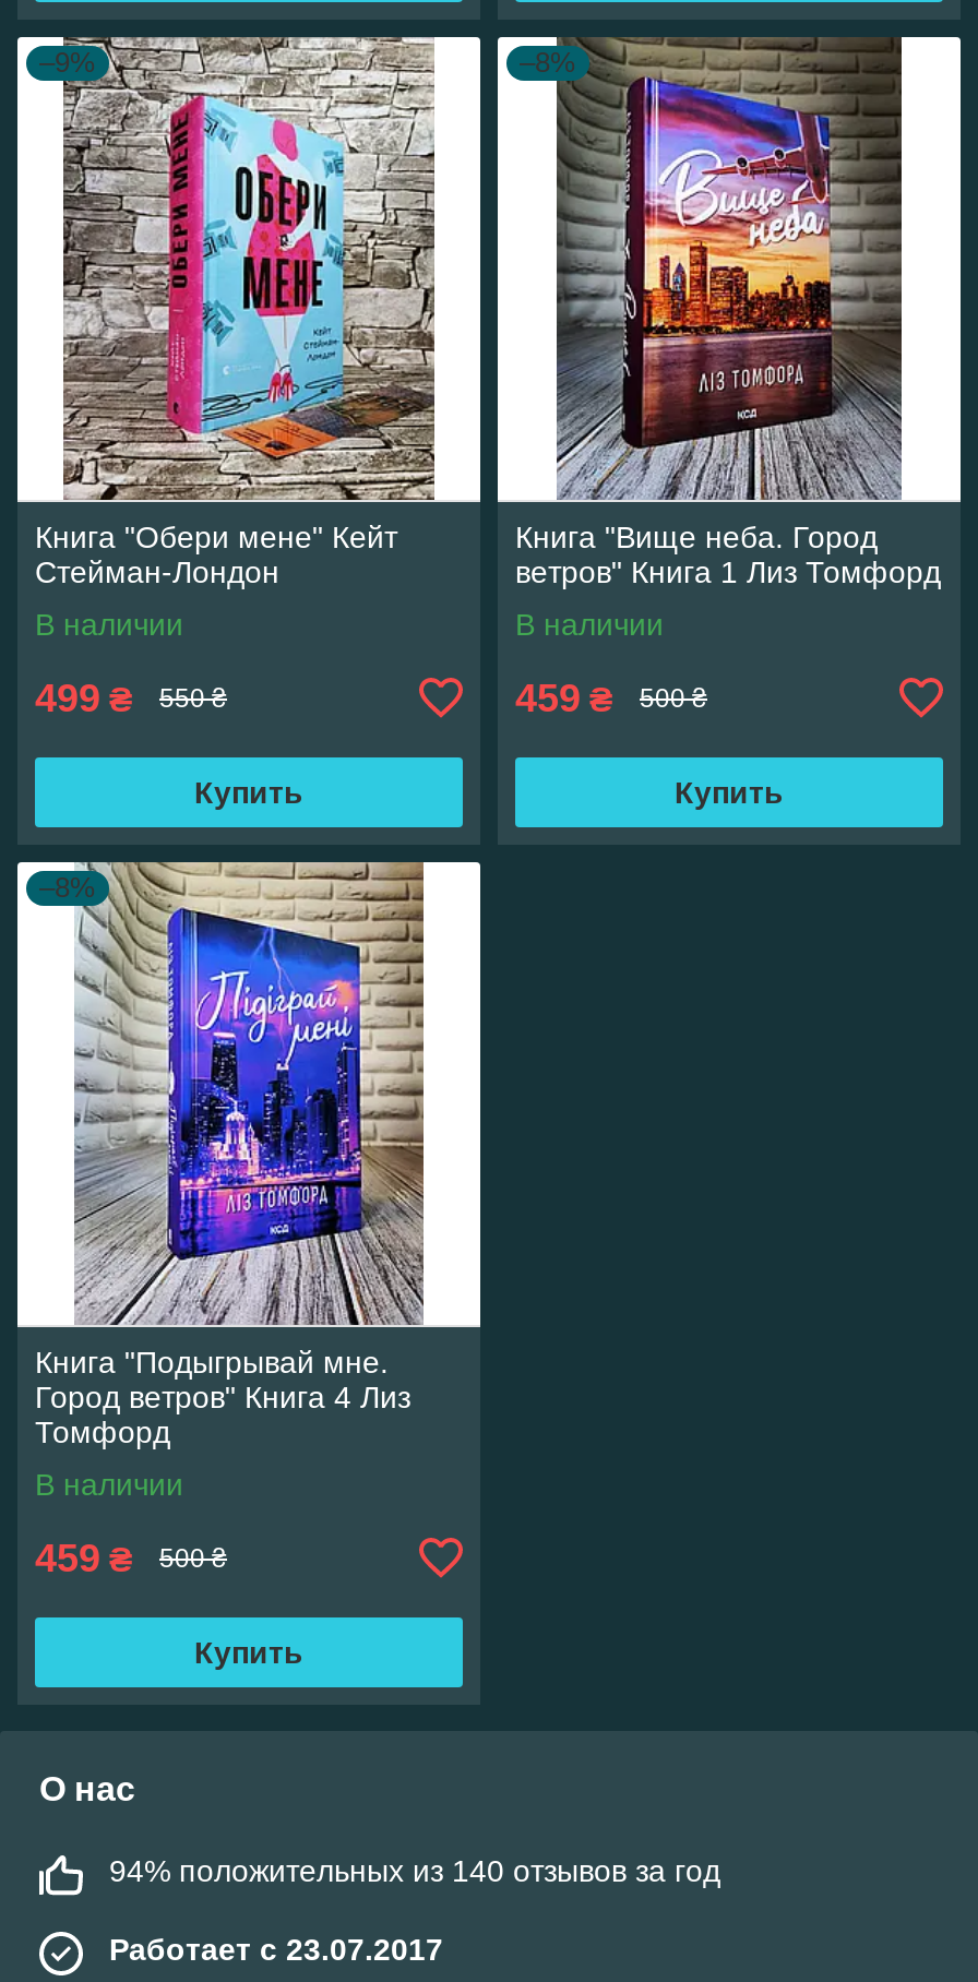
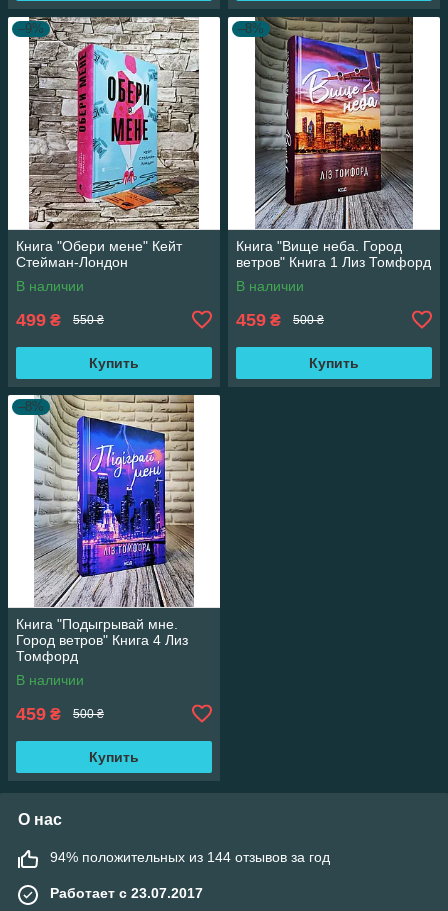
[109,1853,720,1888] 94% положительных из 140 отзывов за год -> [50,849,330,865] 94% положительных из 144 отзывов за год

